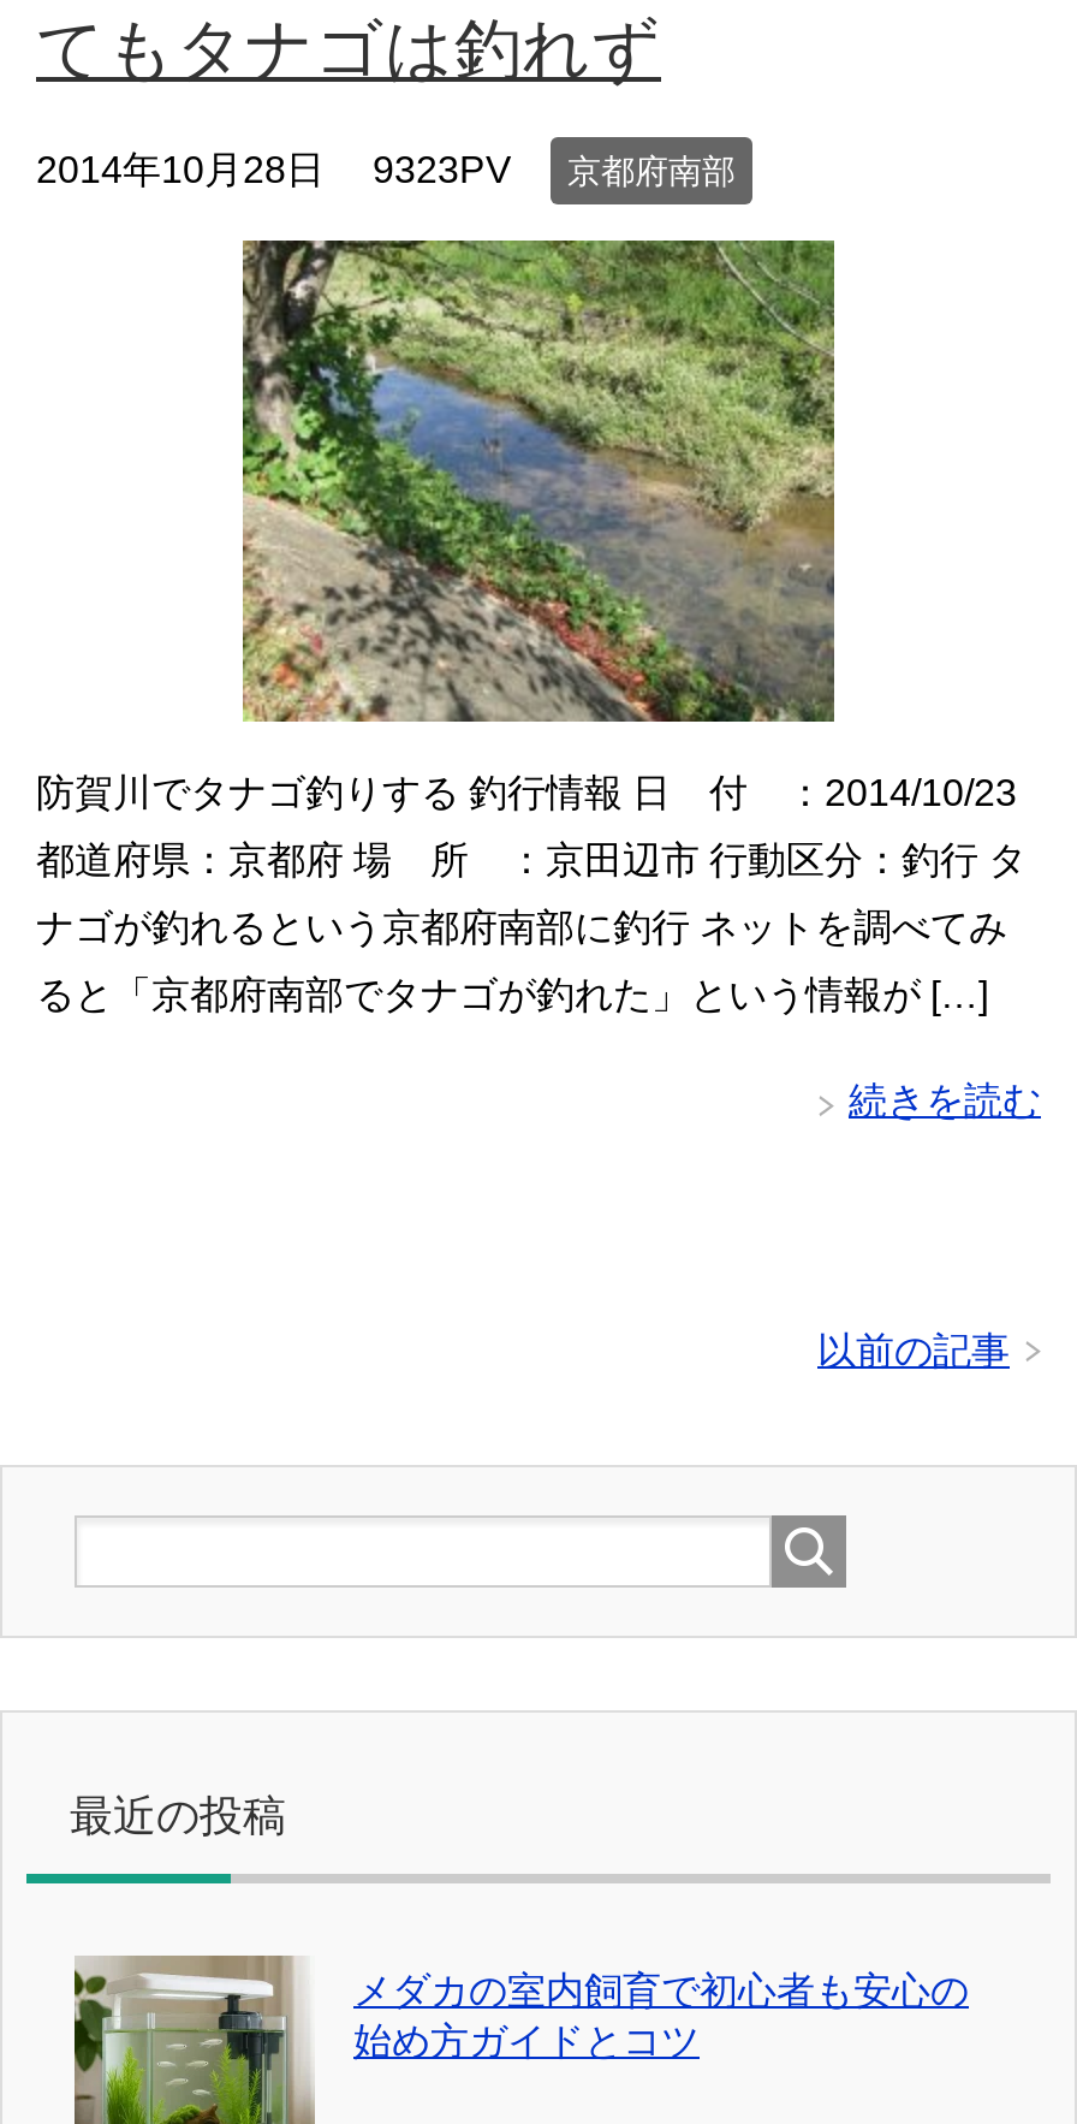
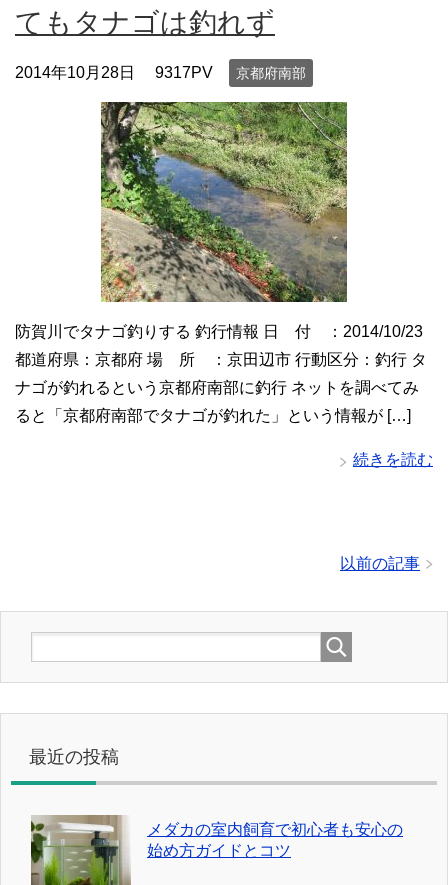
[36,148,736,189] 2014年10月28日 9323PV 京都府南部 -> [15,64,306,81] 2014年10月28日 9317PV 京都府南部

